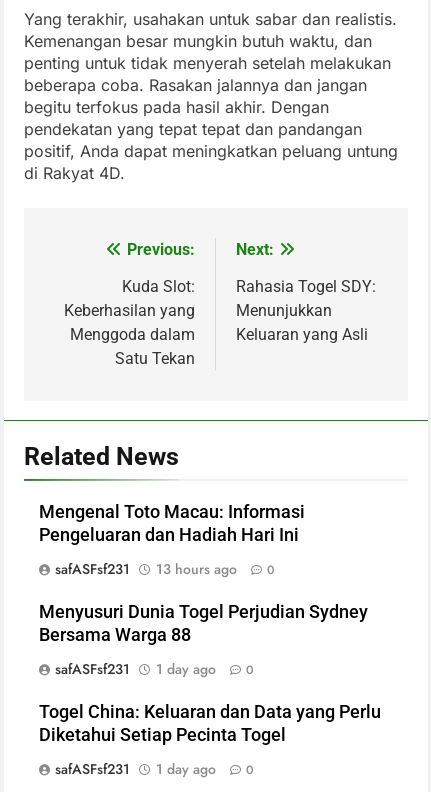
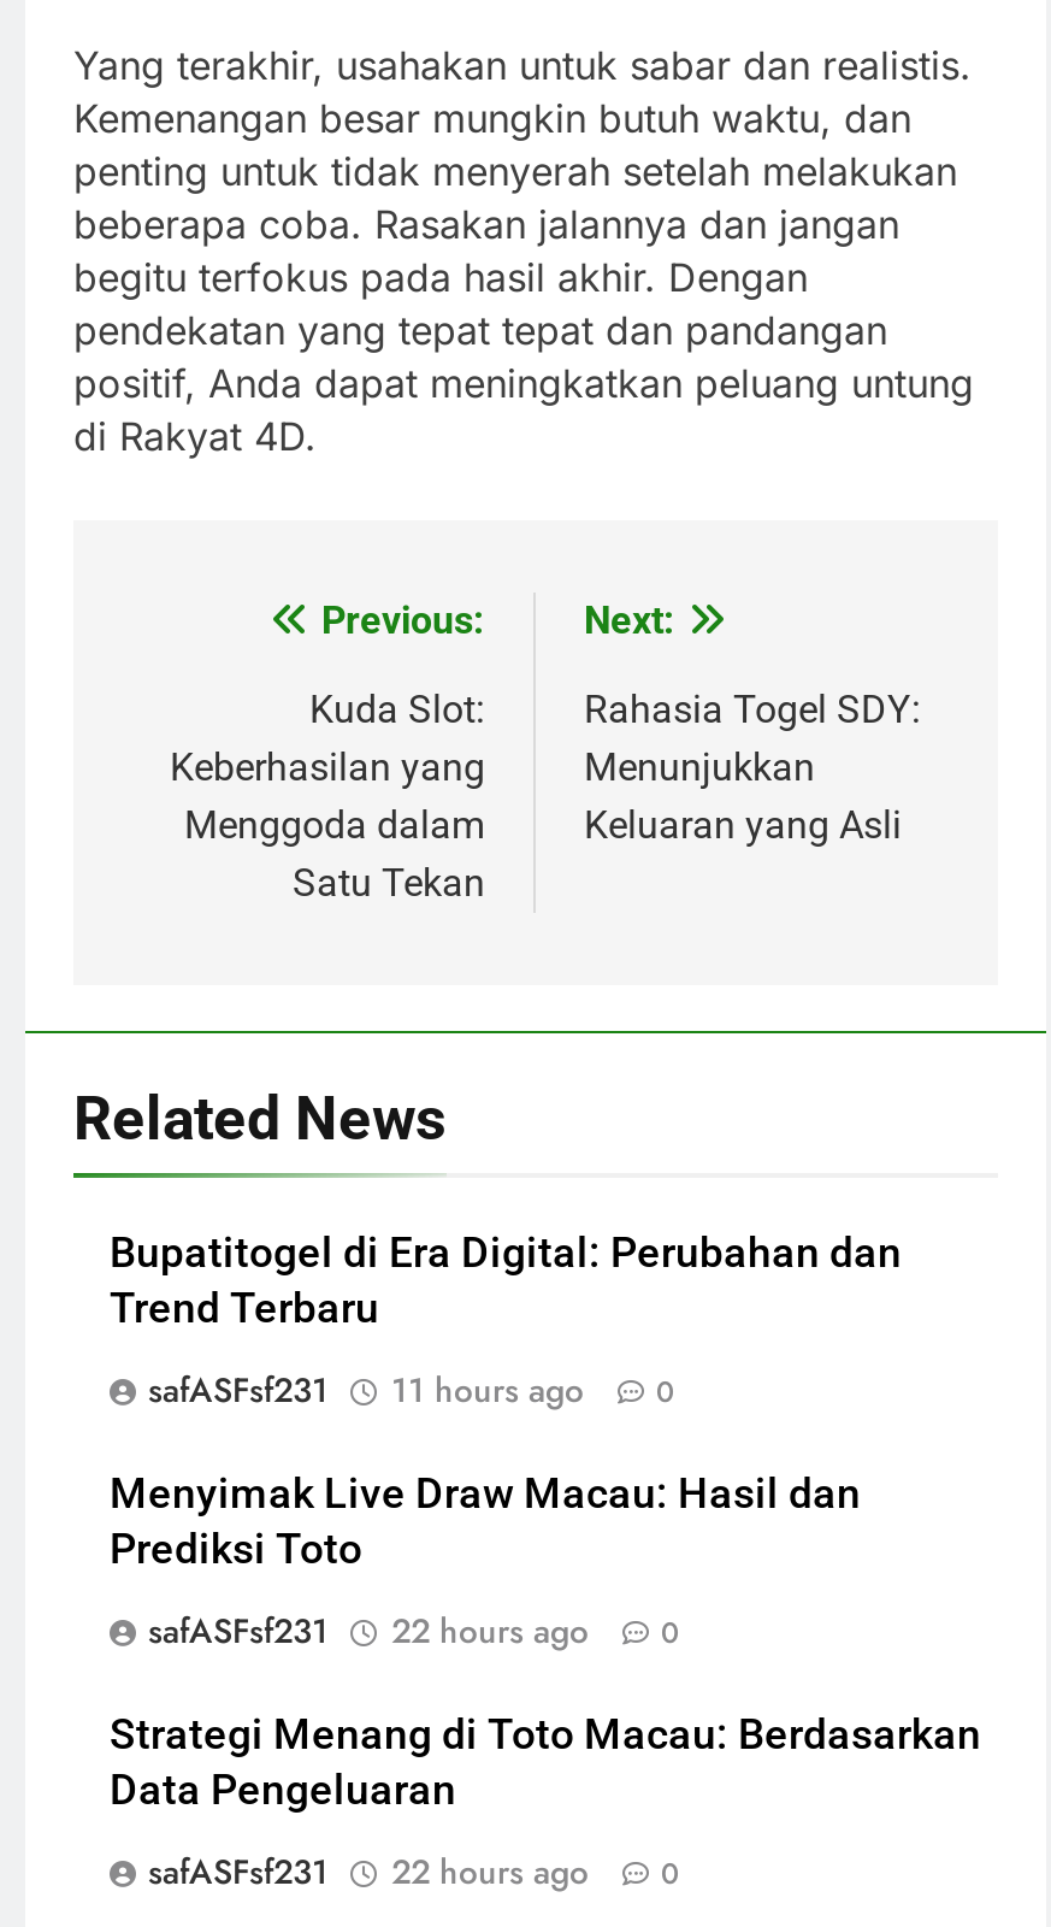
[39,502,305,545] Mengenal Toto Macau: Informasi | Pengeluaran dan Hadiah Hari Ini -> [110,1229,902,1332] Bupatitogel di Era Digital: Perubahan dan | Trend Terbaru
[55,559,275,579] safASFsf231 13 hours ago 0 -> [148,1366,675,1414] safASFsf231 11 hours ago 0
[39,602,368,645] Menyusuri Dunia Togel Perjudian Sydney | Bersama Warga 88 -> [110,1470,861,1573] Menyimak Live Draw Macau: Hasil dan | Prediksi Toto
[55,659,254,679] safASFsf231 1 day ago 0 -> [148,1607,680,1655] safASFsf231 22 hours ago 0
[39,702,381,745] Togel China: Keluaran dan Data yang Perlu | Diketahui Setiap Pecinta Togel -> [110,1710,981,1814] Strategi Menang di Toto Macau: Berdasarkan | Data Pengeluaran
[55,759,254,779] safASFsf231 1 day ago 0 -> [148,1848,680,1896] safASFsf231 22 hours ago 0

